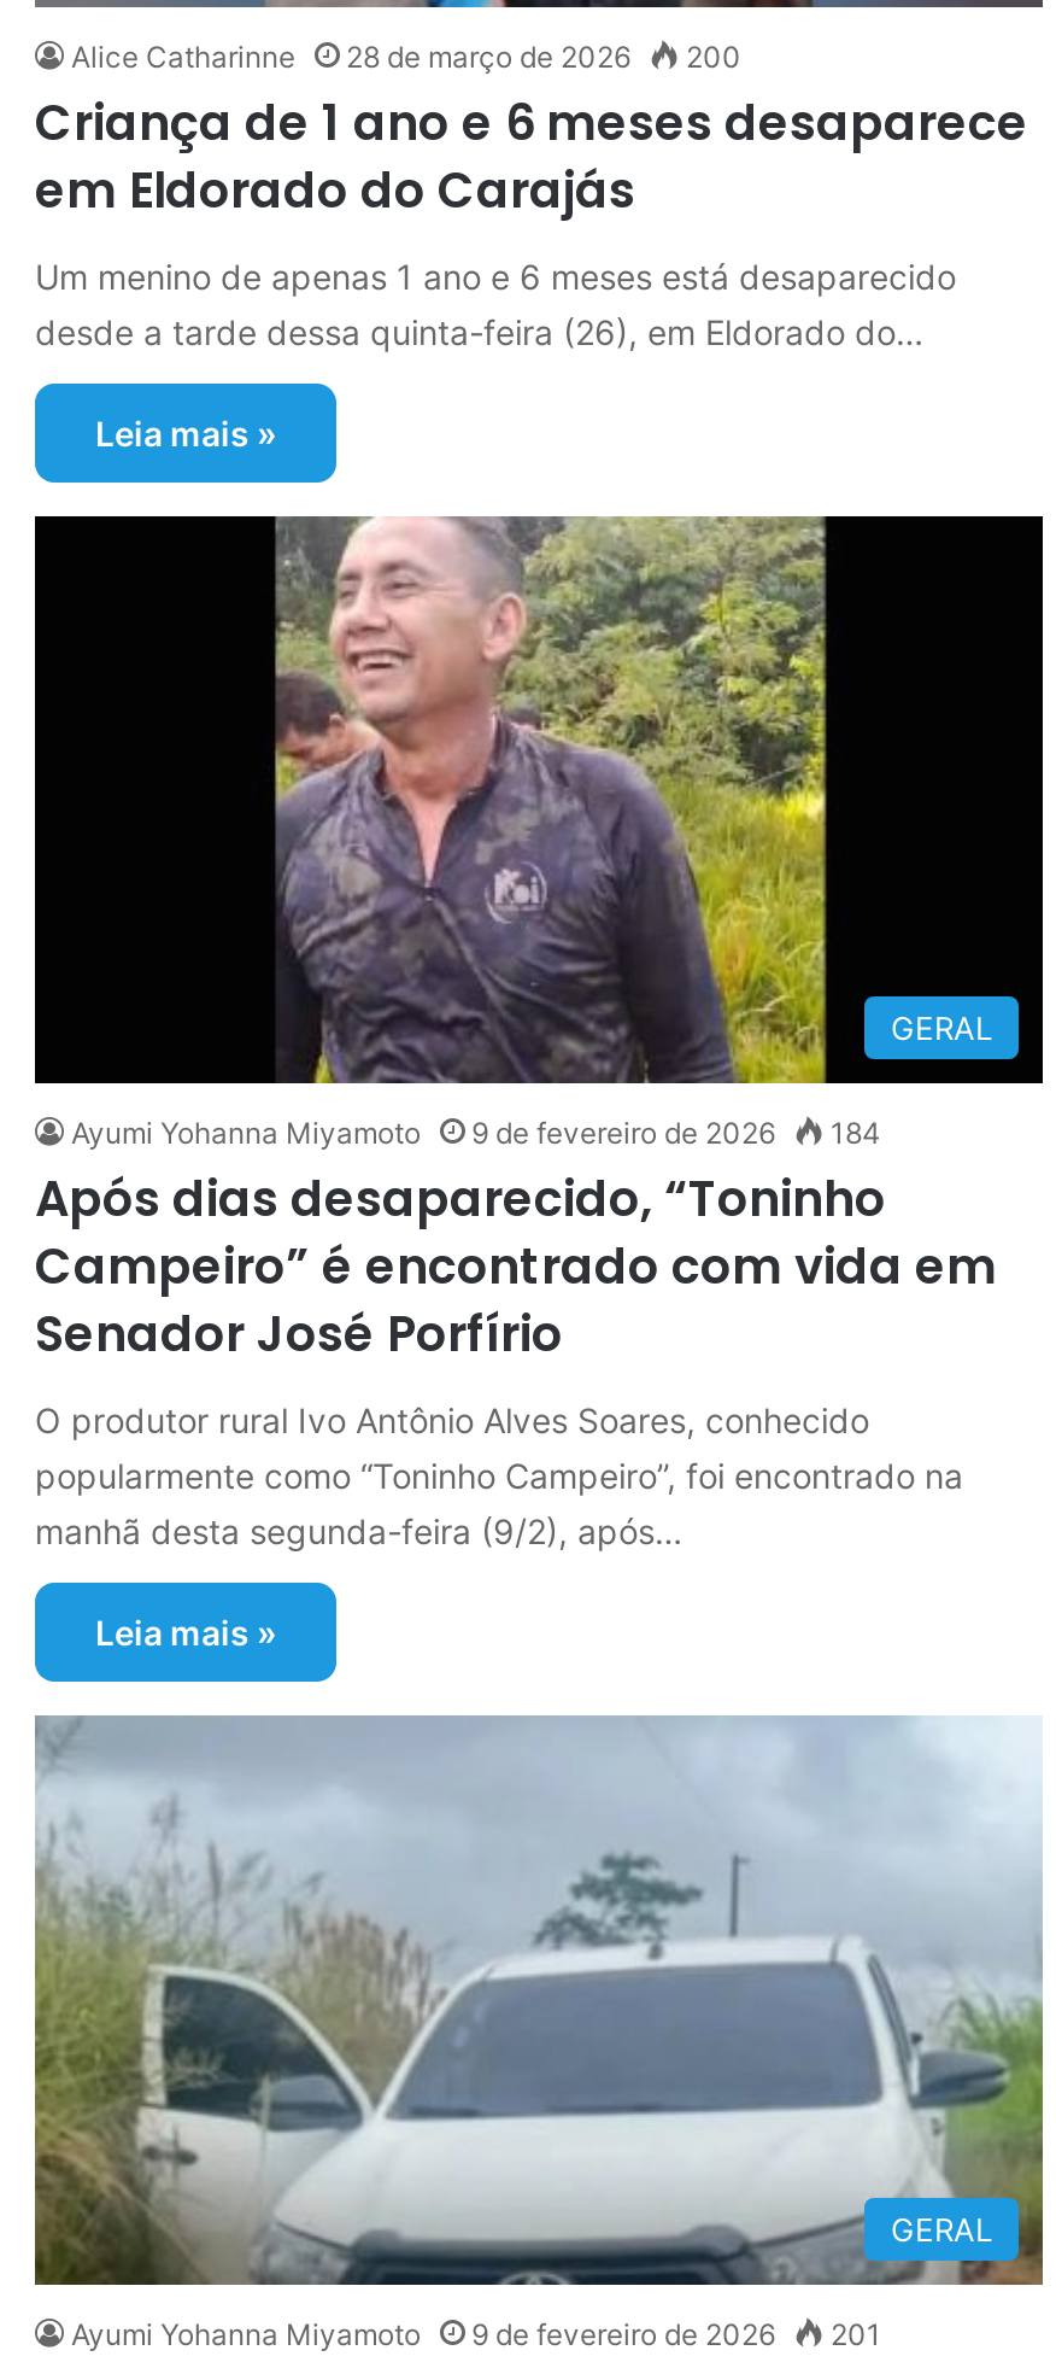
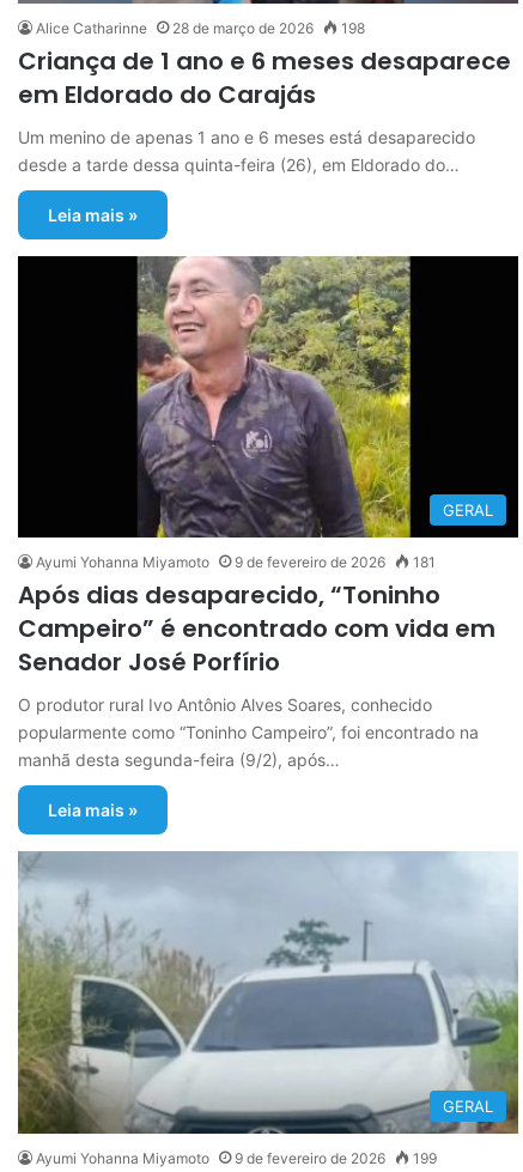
[71,38,741,74] Alice Catharinne 28 de março de 2026 200 -> [36,19,365,37] Alice Catharinne 28 de março de 2026 198
[71,1116,881,1152] Ayumi Yohanna Miyamoto 9 de fevereiro de 2026 184 -> [36,554,436,572] Ayumi Yohanna Miyamoto 9 de fevereiro de 2026 181
[71,2317,881,2353] Ayumi Yohanna Miyamoto 9 de fevereiro de 2026 201 -> [36,1149,437,1167] Ayumi Yohanna Miyamoto 9 de fevereiro de 2026 199

